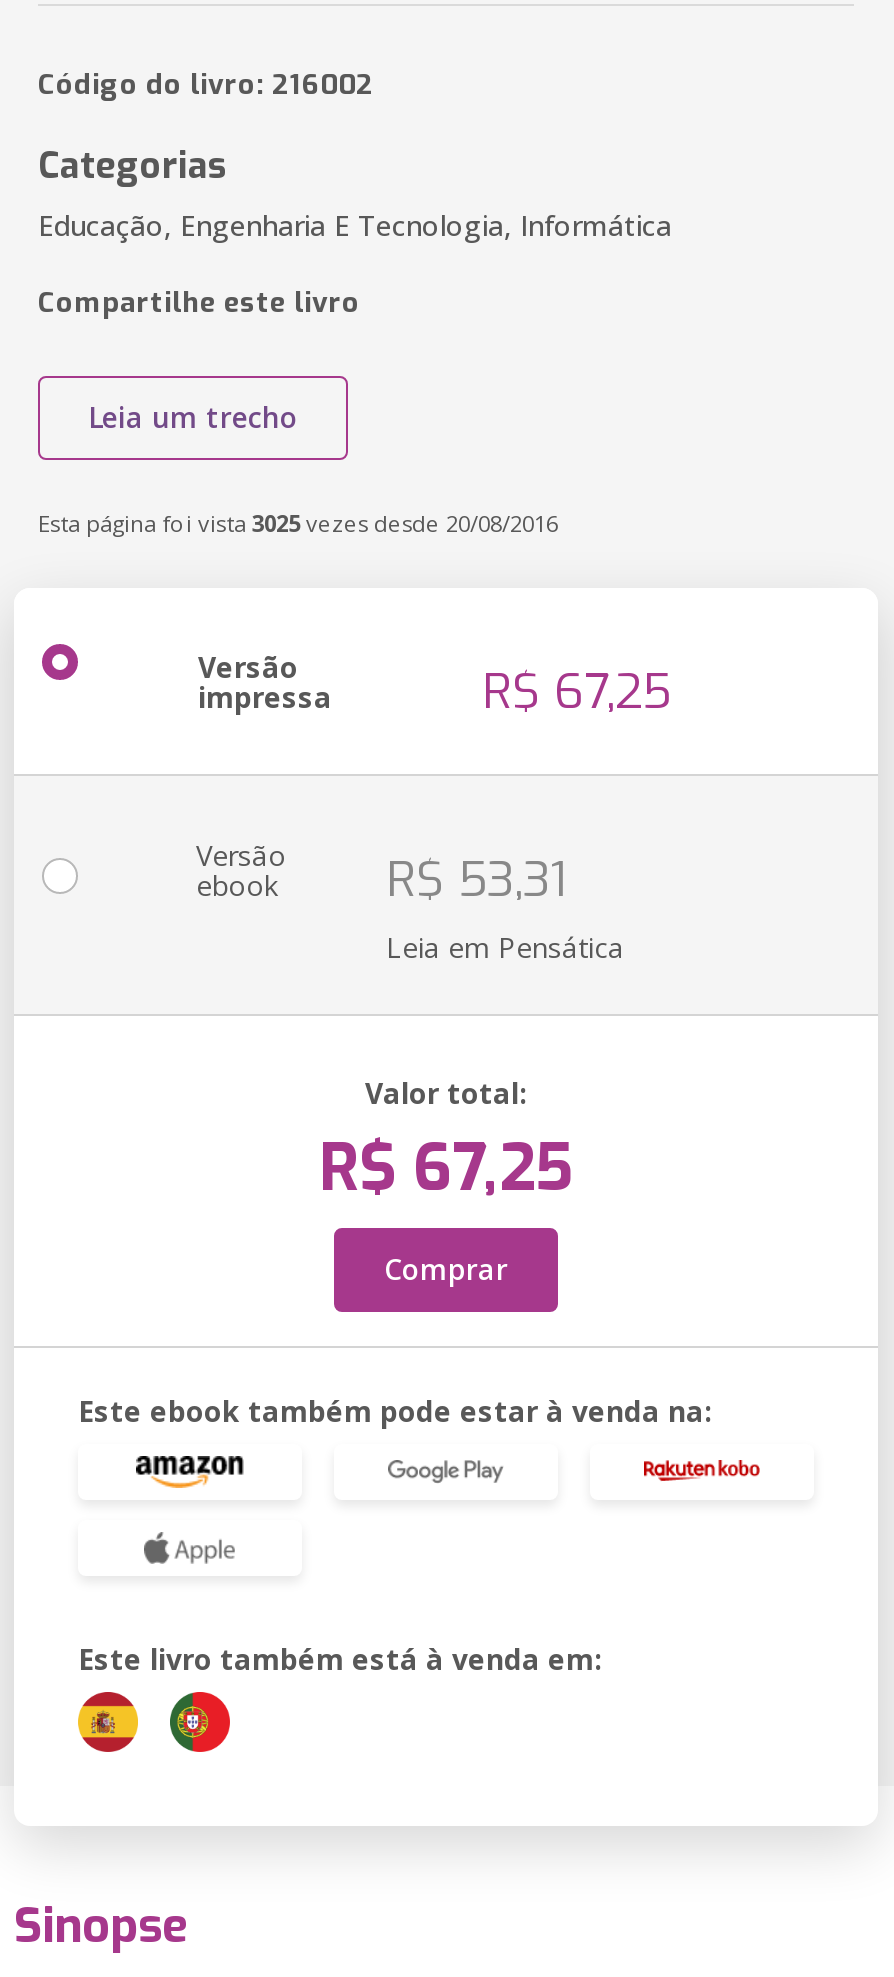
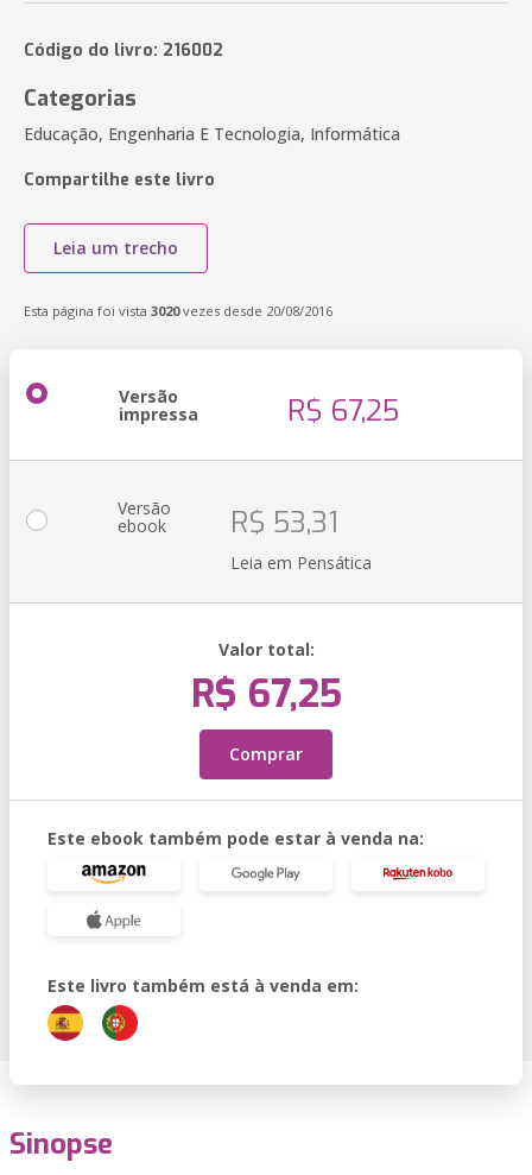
[38,508,558,538] Esta página foi vista 3025vezes desde 20/08/2016 -> [24,302,332,320] Esta página foi vista 3020vezes desde 20/08/2016

